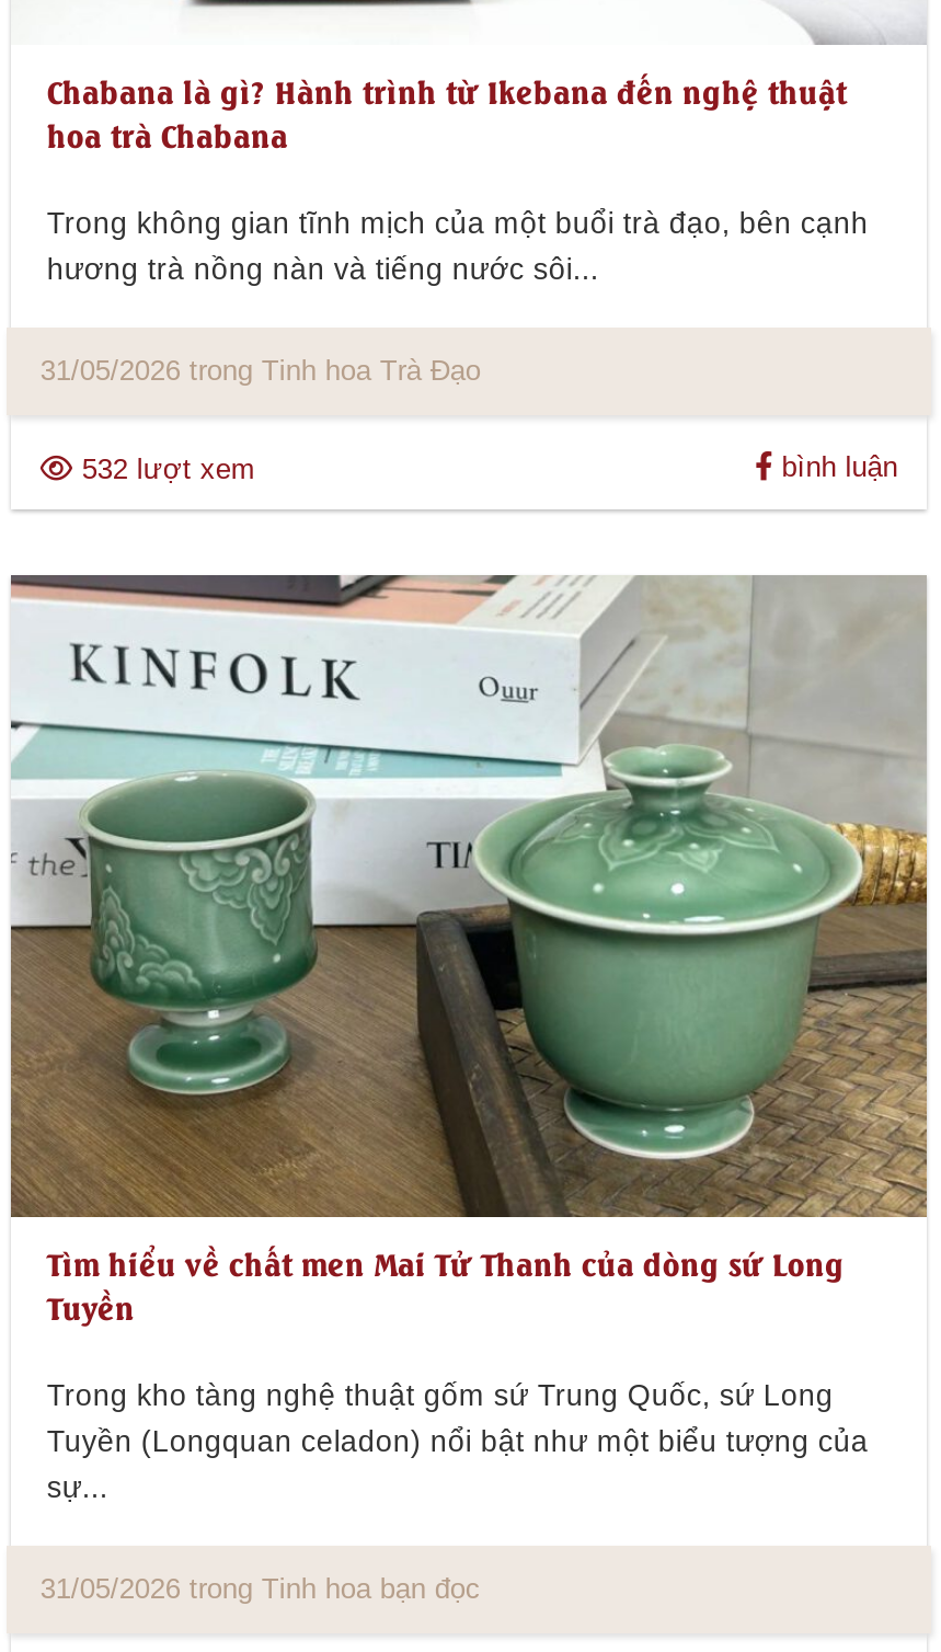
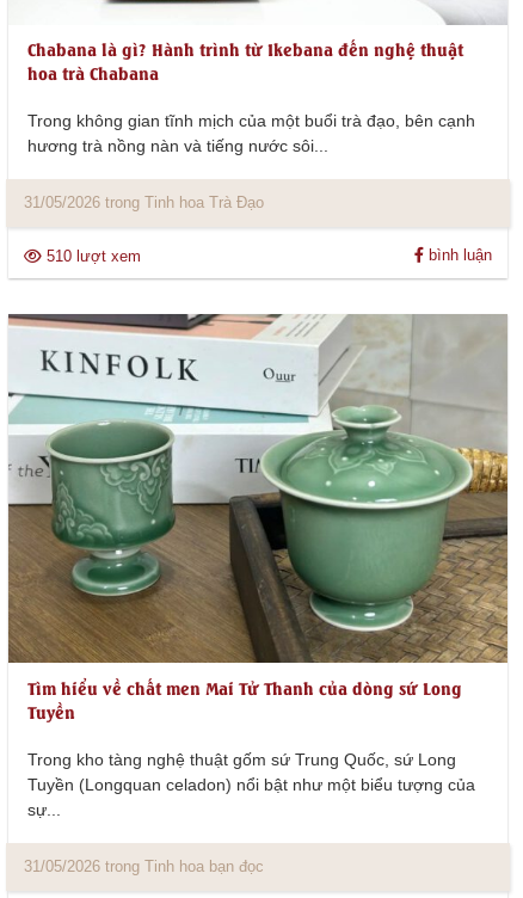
[73,453,255,486] 532 lượt xem -> [42,247,141,265] 510 lượt xem

